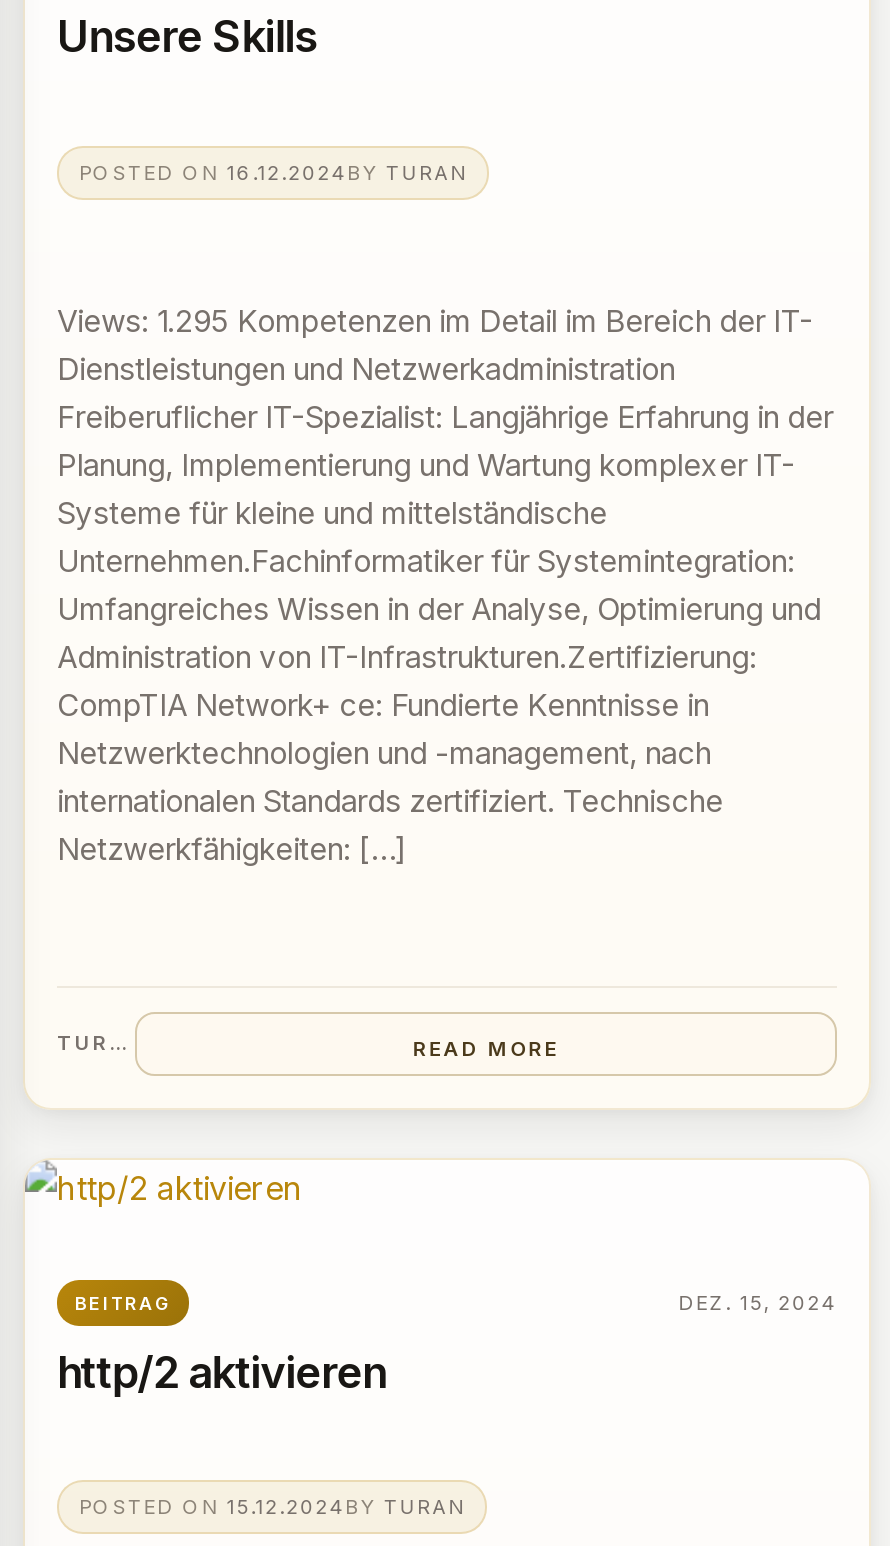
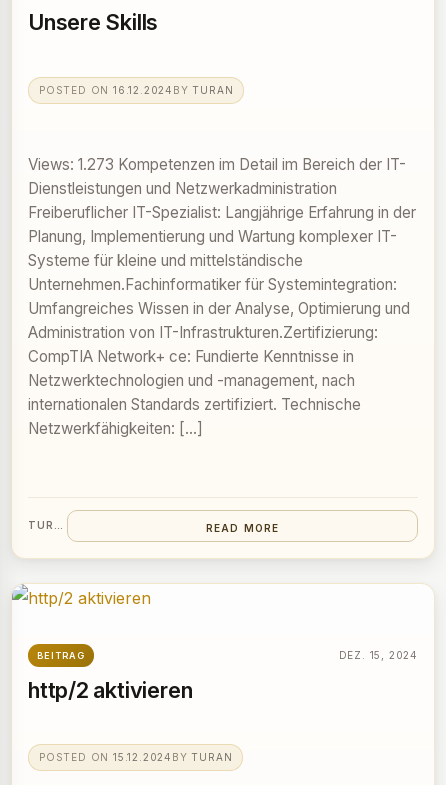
[57,301,813,339] Views: 1.295 Kompetenzen im Detail im Bereich der IT- -> [28,155,406,174] Views: 1.273 Kompetenzen im Detail im Bereich der IT-

